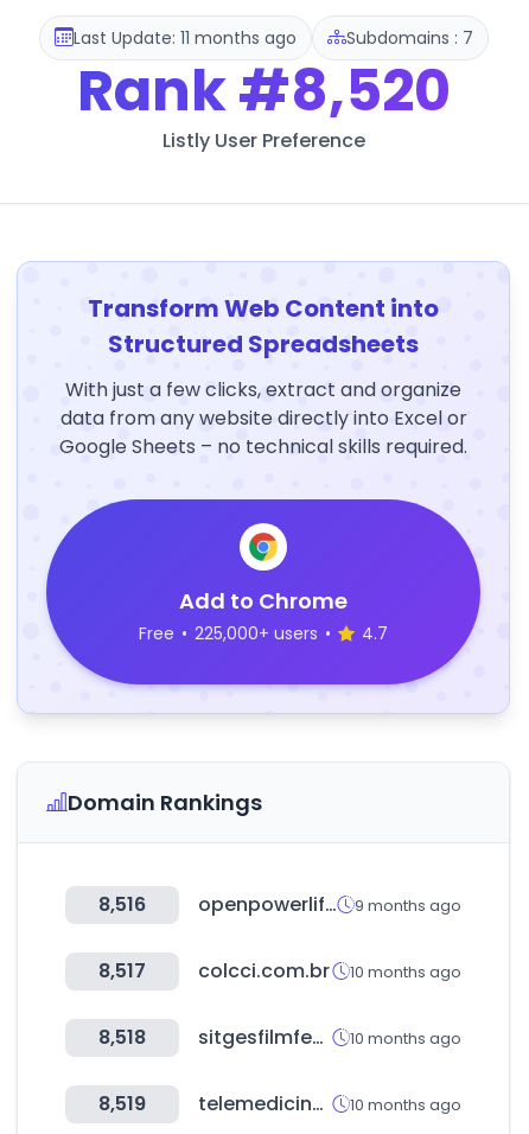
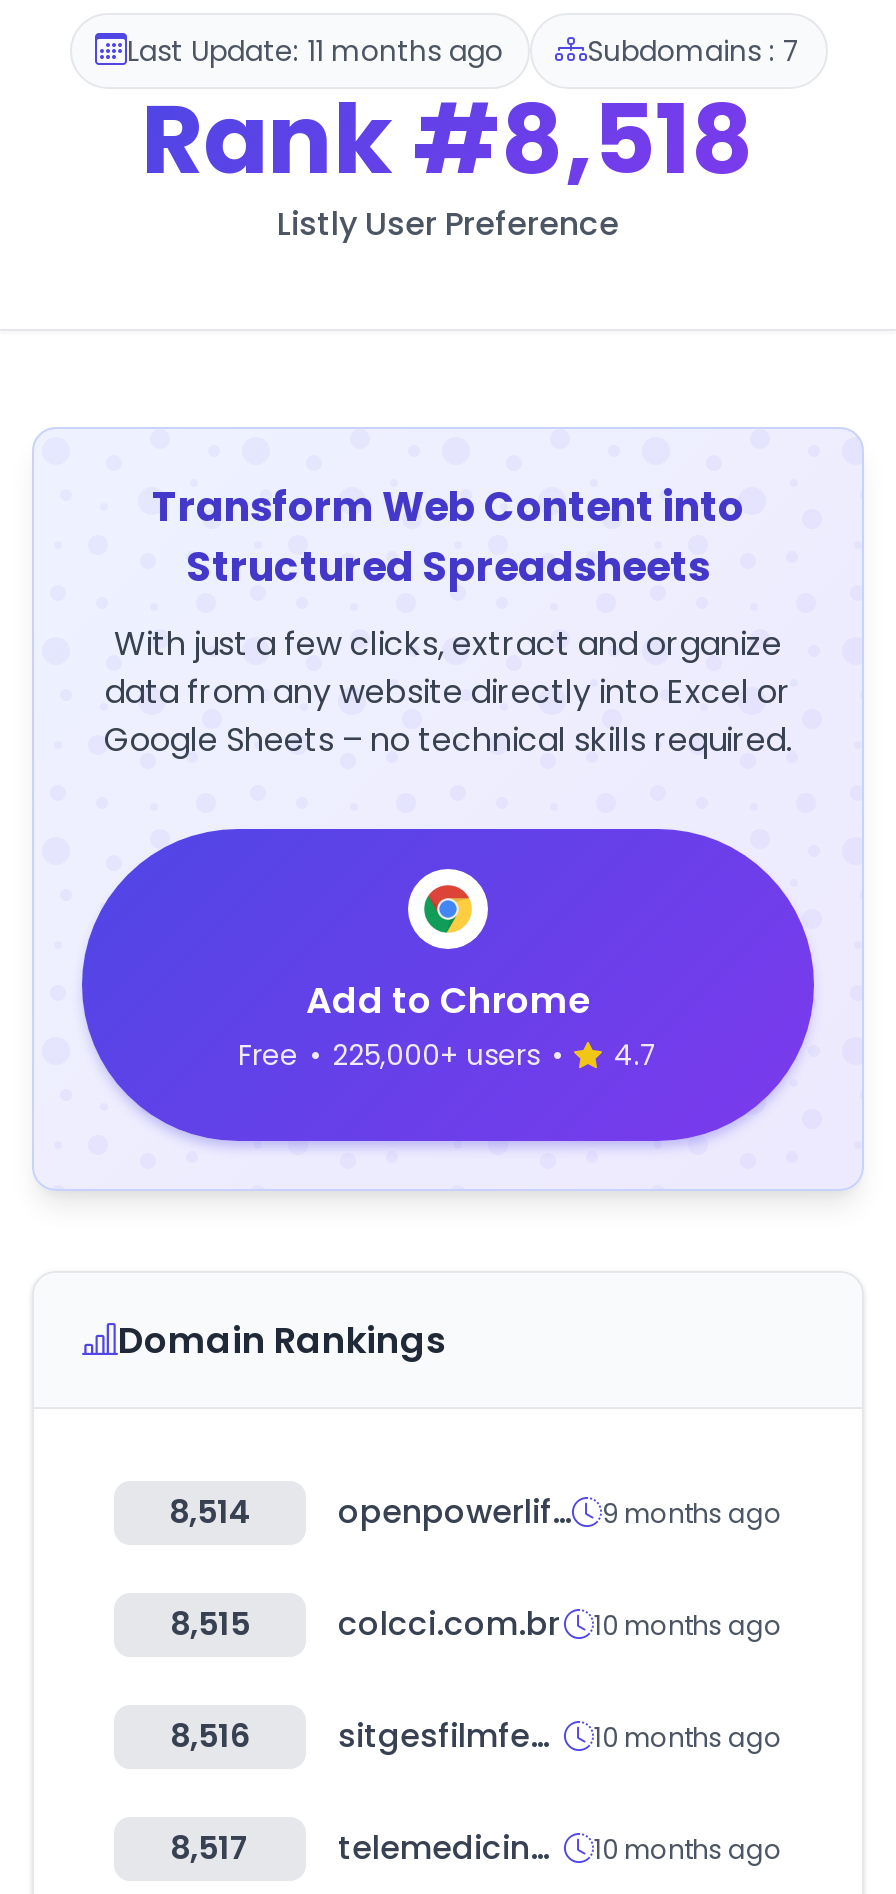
[77,51,450,130] Rank #8,520 -> [141,73,755,207] Rank #8,518
[98,891,146,918] 8,516 -> [169,1489,251,1535] 8,514
[98,957,461,985] 8,517 colcci.com.br 10 months ago -> [170,1601,782,1647] 8,515 colcci.com.br 10 months ago
[98,1024,146,1051] 8,518 -> [170,1713,250,1759] 8,516
[98,1090,146,1117] 8,519 -> [170,1825,250,1871] 8,517

